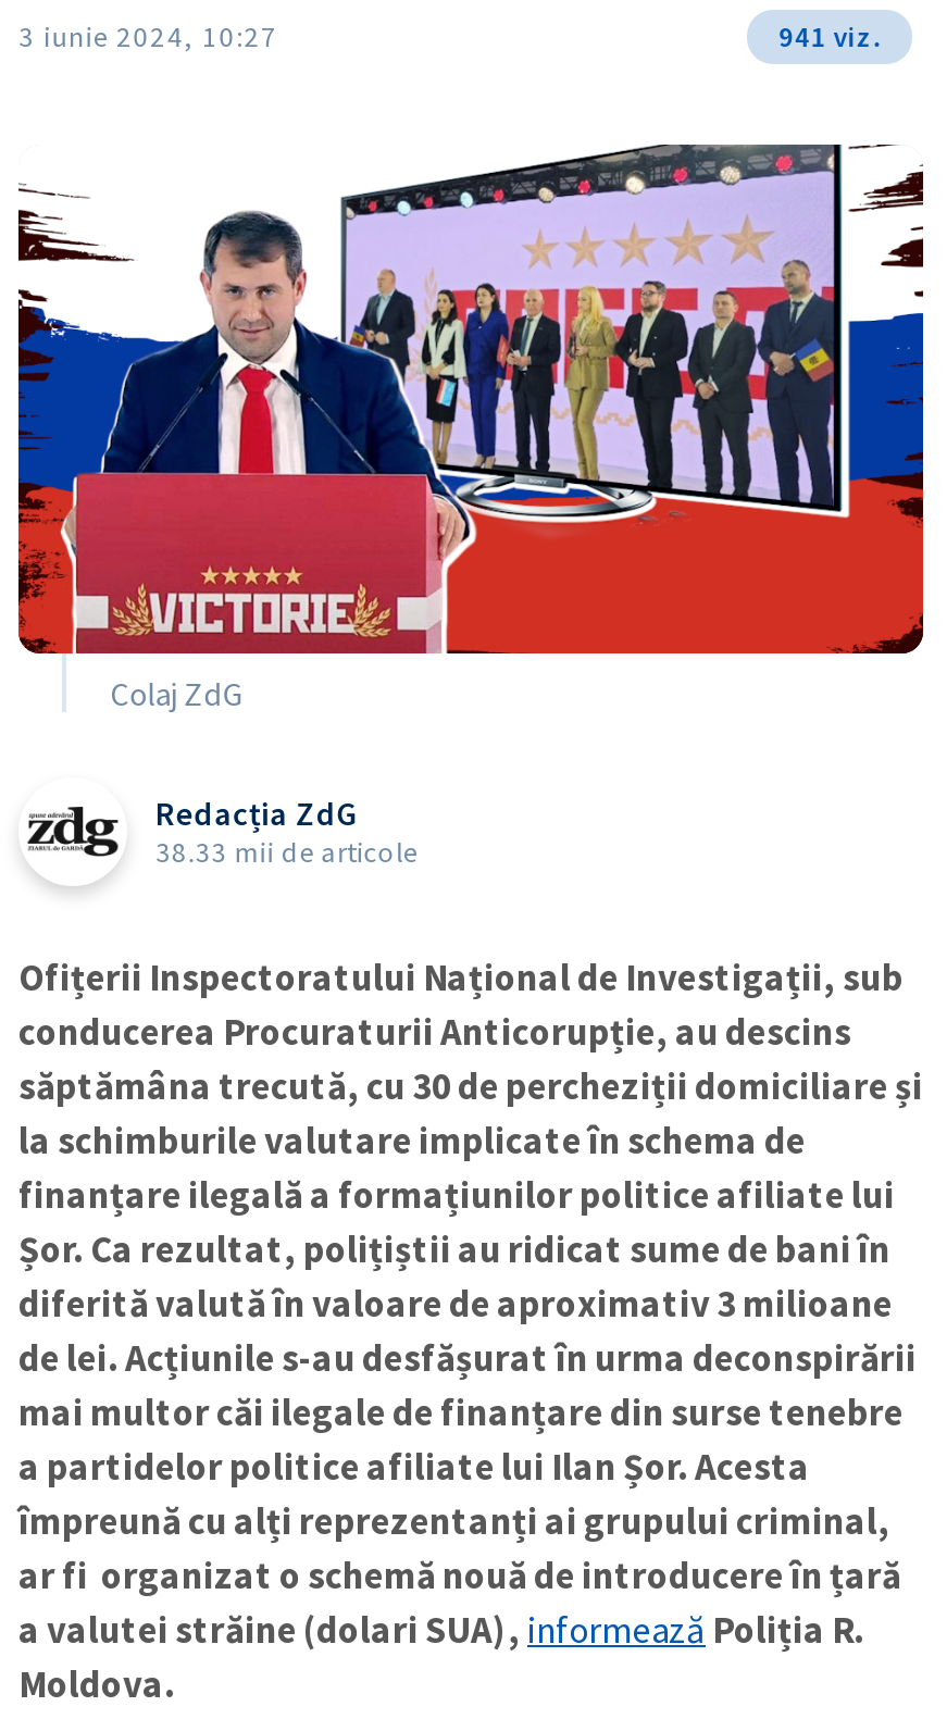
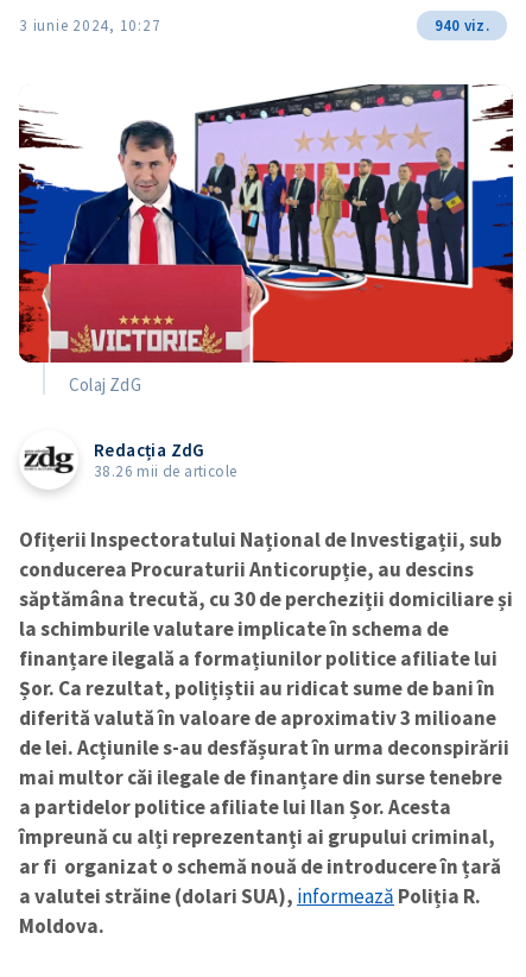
[779,18,880,55] 941 viz. -> [434,15,489,35] 940 viz.
[155,833,417,870] 38.33 mii de articole -> [94,461,237,481] 38.26 mii de articole

